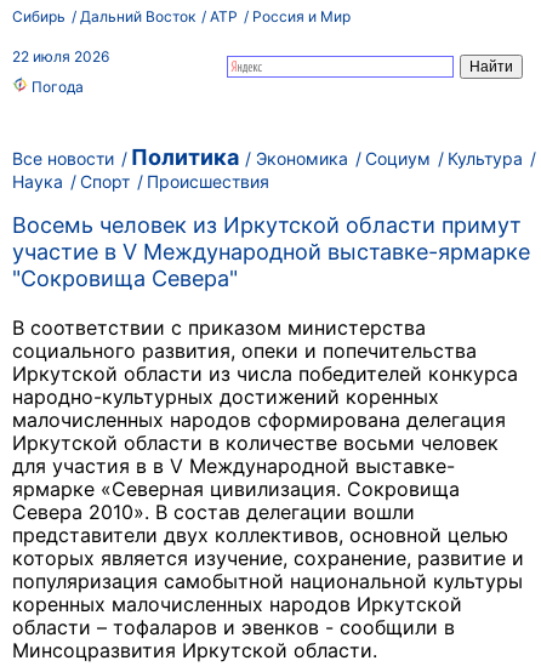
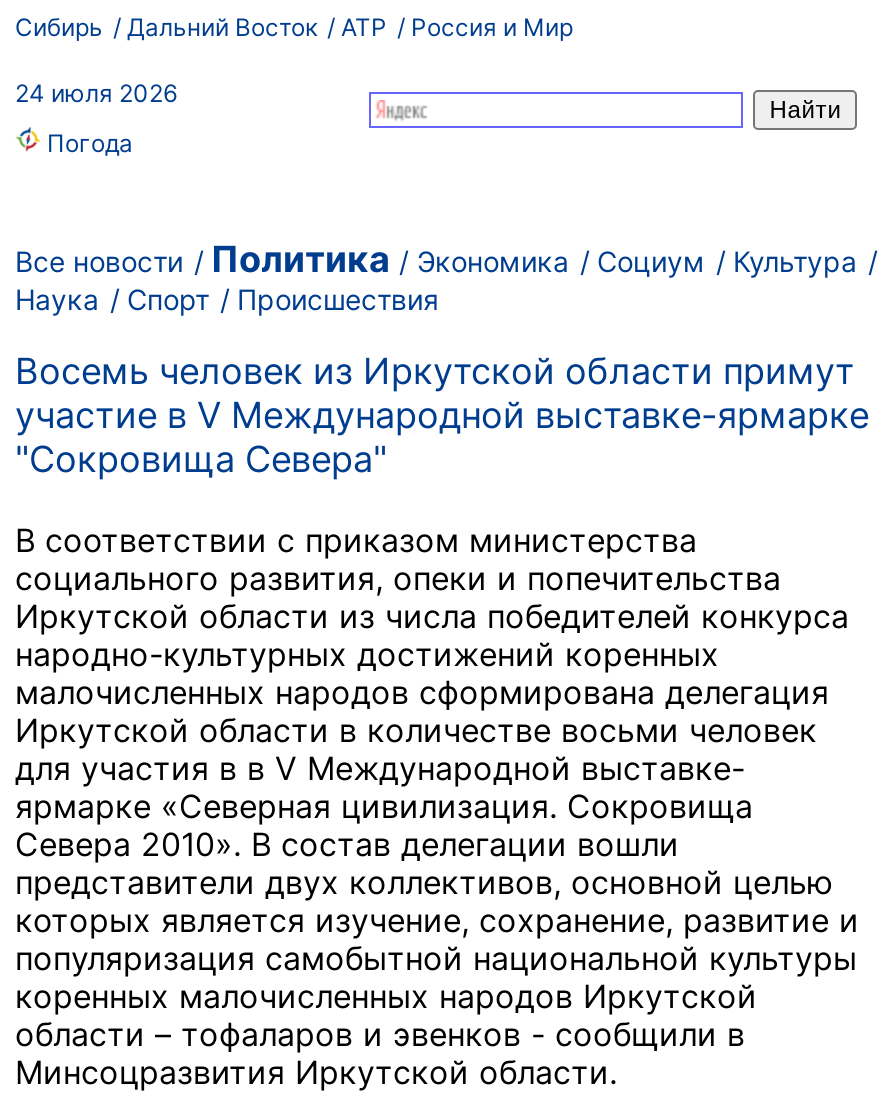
[12,47,109,66] 22 июля 2026 -> [15,78,177,108] 24 июля 2026

